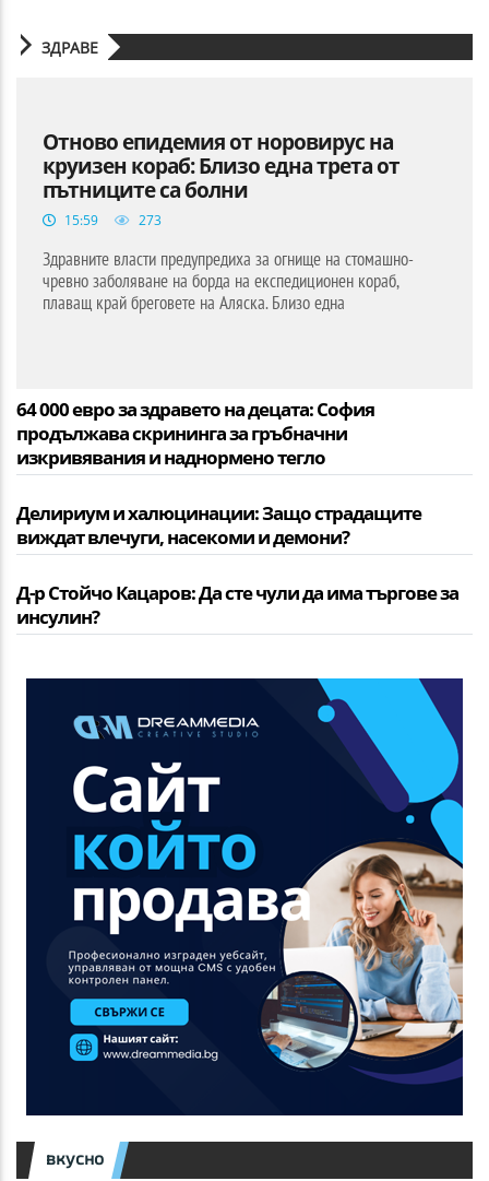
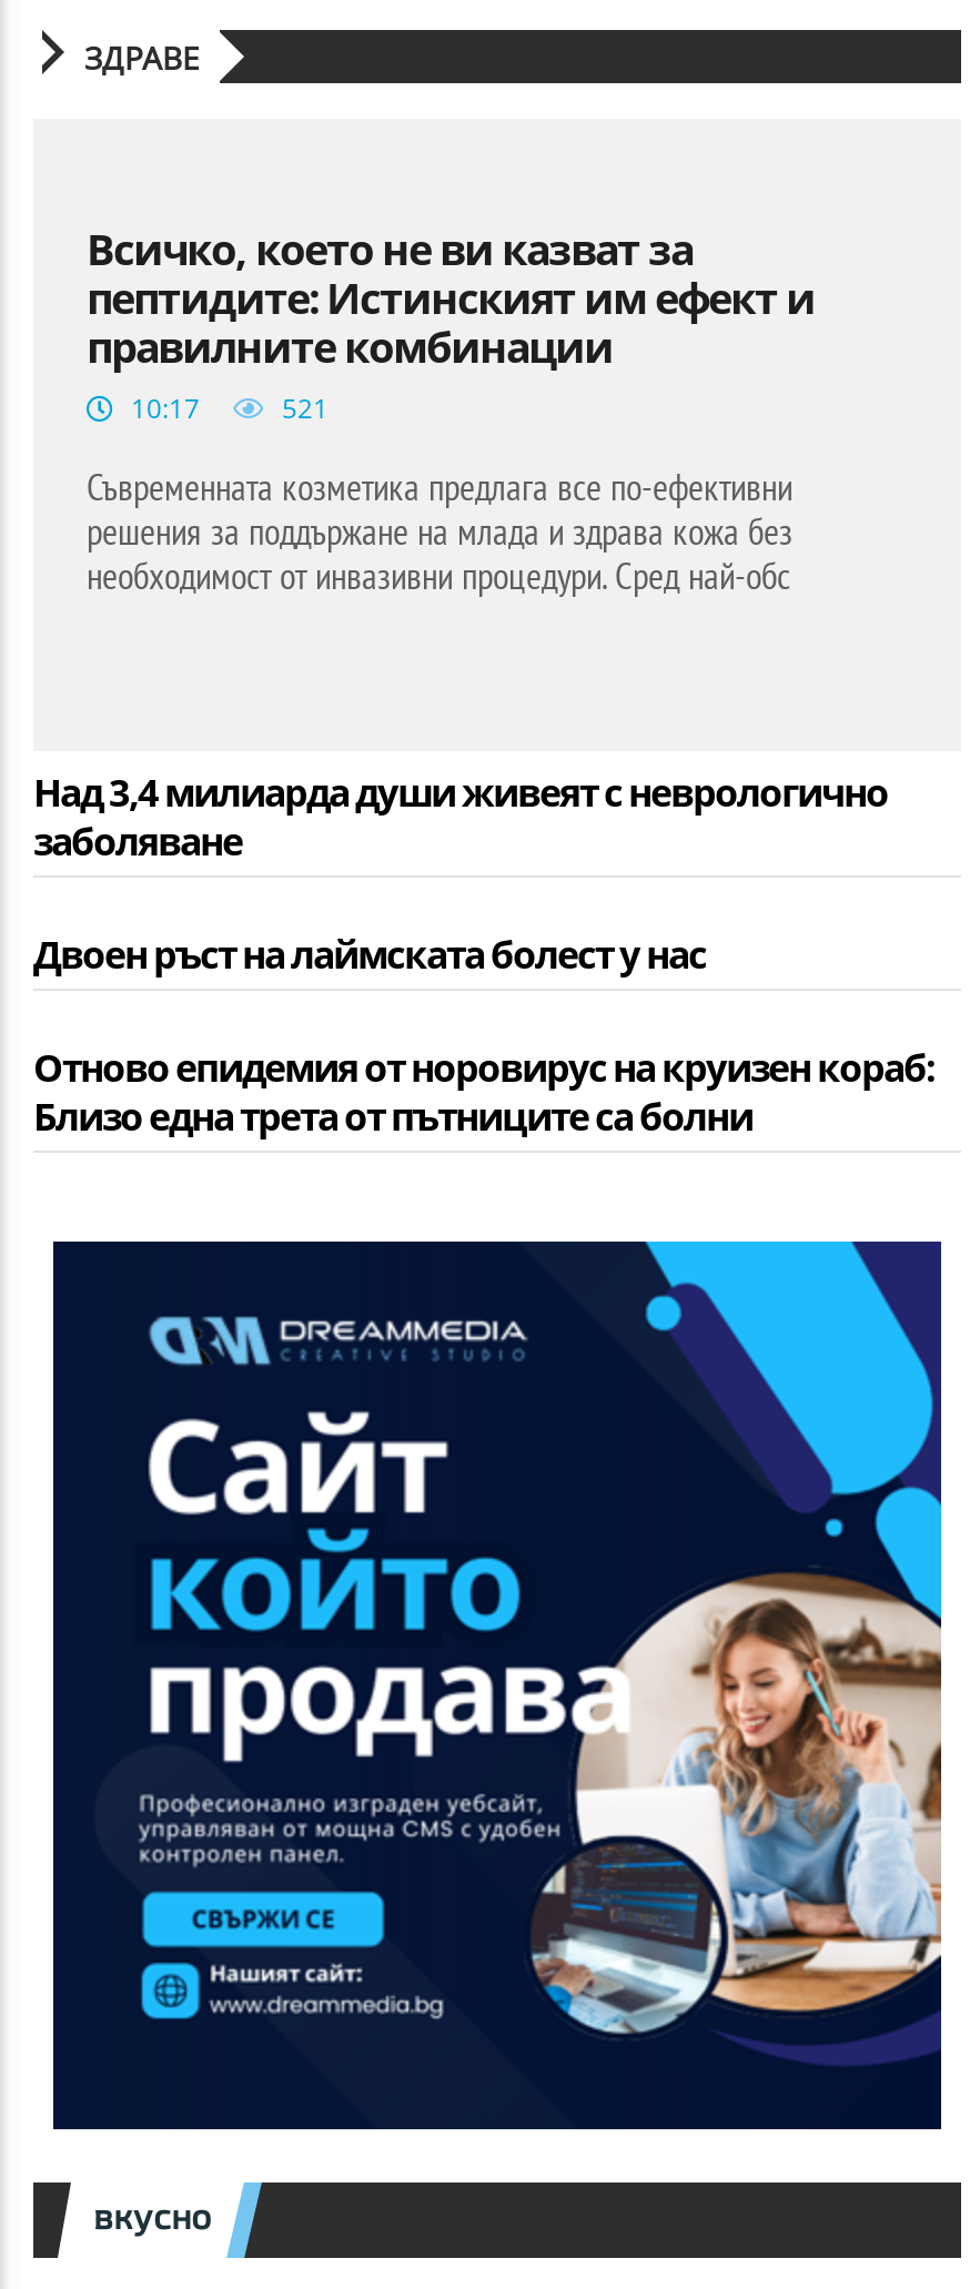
[43,128,399,230] Отново епидемия от норовирус на | круизен кораб: Близо една трета от | пътниците са болни | 15:59 | 273 -> [87,221,815,428] Всичко, което не ви казват за | пептидите: Истинският им ефект и | правилните комбинации | 10:17 | 521
[43,247,414,315] Здравните власти предупредиха за огнище на стомашно- | чревно заболяване на борда на експедиционен кораб, | плаващ край бреговете на Аляска. Близо една -> [87,463,792,601] Съвременната козметика предлага все по-ефективни | решения за поддържане на млада и здрава кожа без | необходимост от инвазивни процедури. Сред най-обс
[16,397,374,470] 64 000 евро за здравето на децата: София | продължава скрининга за гръбначни | изкривявания и наднормено тегло -> [33,767,888,867] Над 3,4 милиарда души живеят с неврологично | заболяване
[16,501,421,550] Делириум и халюцинации: Защо страдащите | виждат влечуги, насекоми и демони? -> [33,929,706,980] Двоен ръст на лаймската болест у нас
[16,580,458,630] Д-р Стойчо Кацаров: Да сте чули да има търгове за | инсулин? -> [33,1042,934,1142] Отново епидемия от норовирус на круизен кораб: | Близо една трета от пътниците са болни

